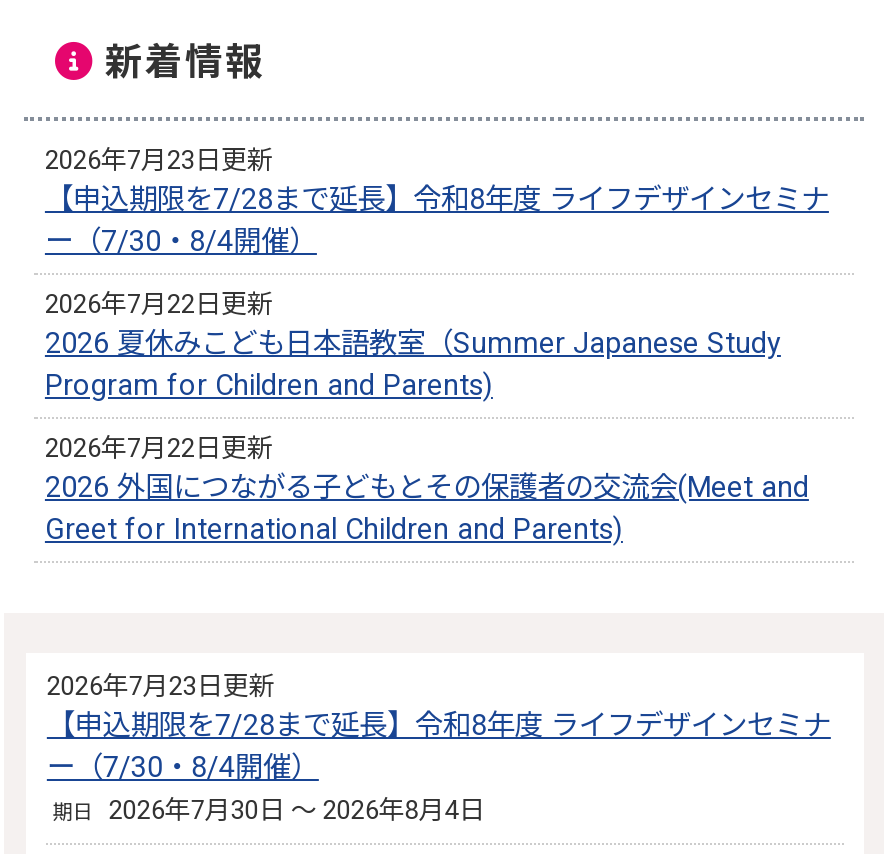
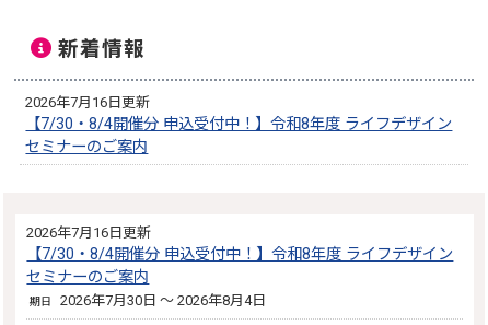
[45,145,829,547] 2026年7月23日更新 | 【申込期限を7/28まで延長】令和8年度 ライフデザインセミナ | ー（7/30・8/4開催） | 2026年7月22日更新 | 2026 夏休みこども日本語教室（Summer Japanese Study | Program for Children and Parents) | 2026年7月22日更新 | 2026 外国につながる子どもとその保護者の交流会(Meet and | Greet for International Children and Parents) -> [26,94,452,156] 2026年7月16日更新 | 【7/30・8/4開催分 申込受付中！】令和8年度 ライフデザイン | セミナーのご案内
[47,671,831,785] 2026年7月23日更新 | 【申込期限を7/28まで延長】令和8年度 ライフデザインセミナ | ー（7/30・8/4開催） -> [27,224,453,287] 2026年7月16日更新 | 【7/30・8/4開催分 申込受付中！】令和8年度 ライフデザイン | セミナーのご案内

